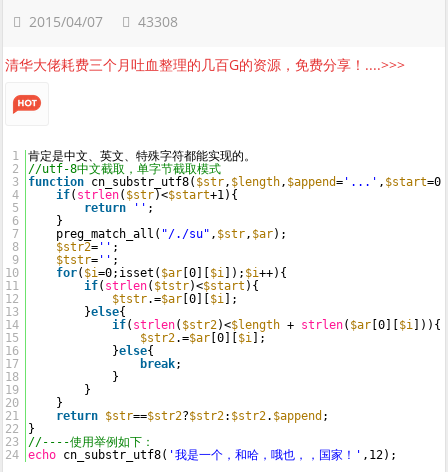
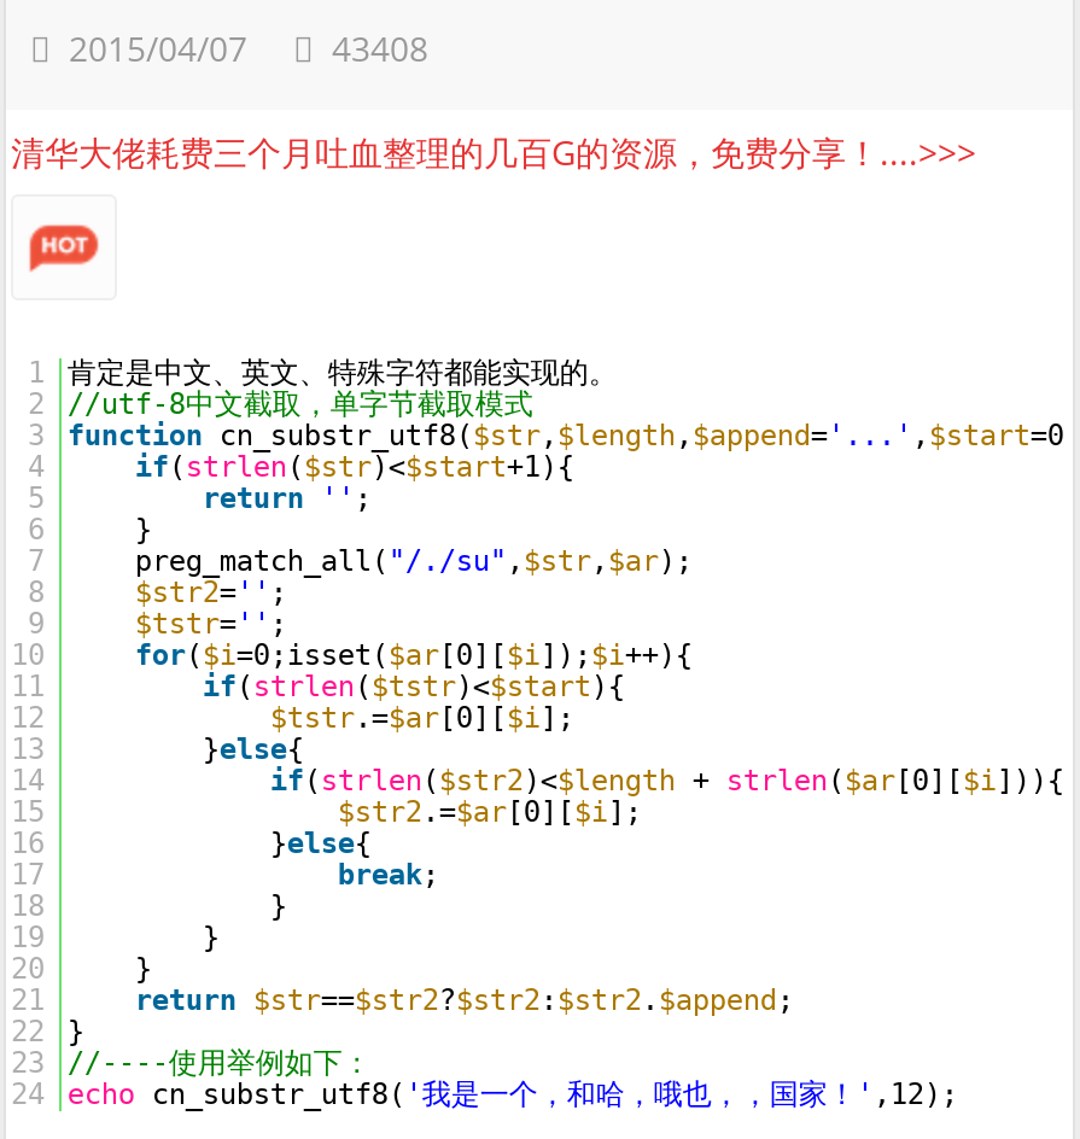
[29,12,178,31] 2015/04/07 43308 -> [69,25,428,71] 2015/04/07 43408

